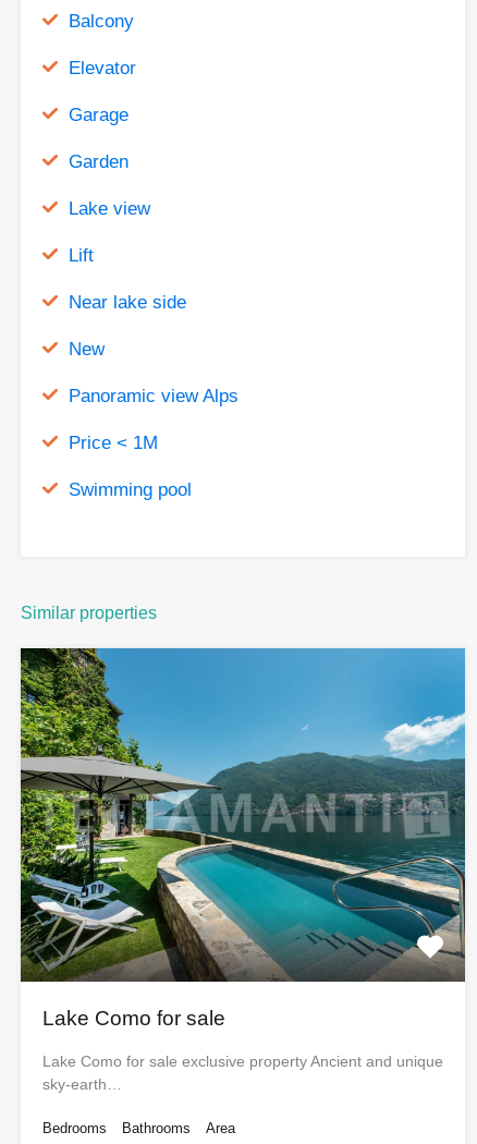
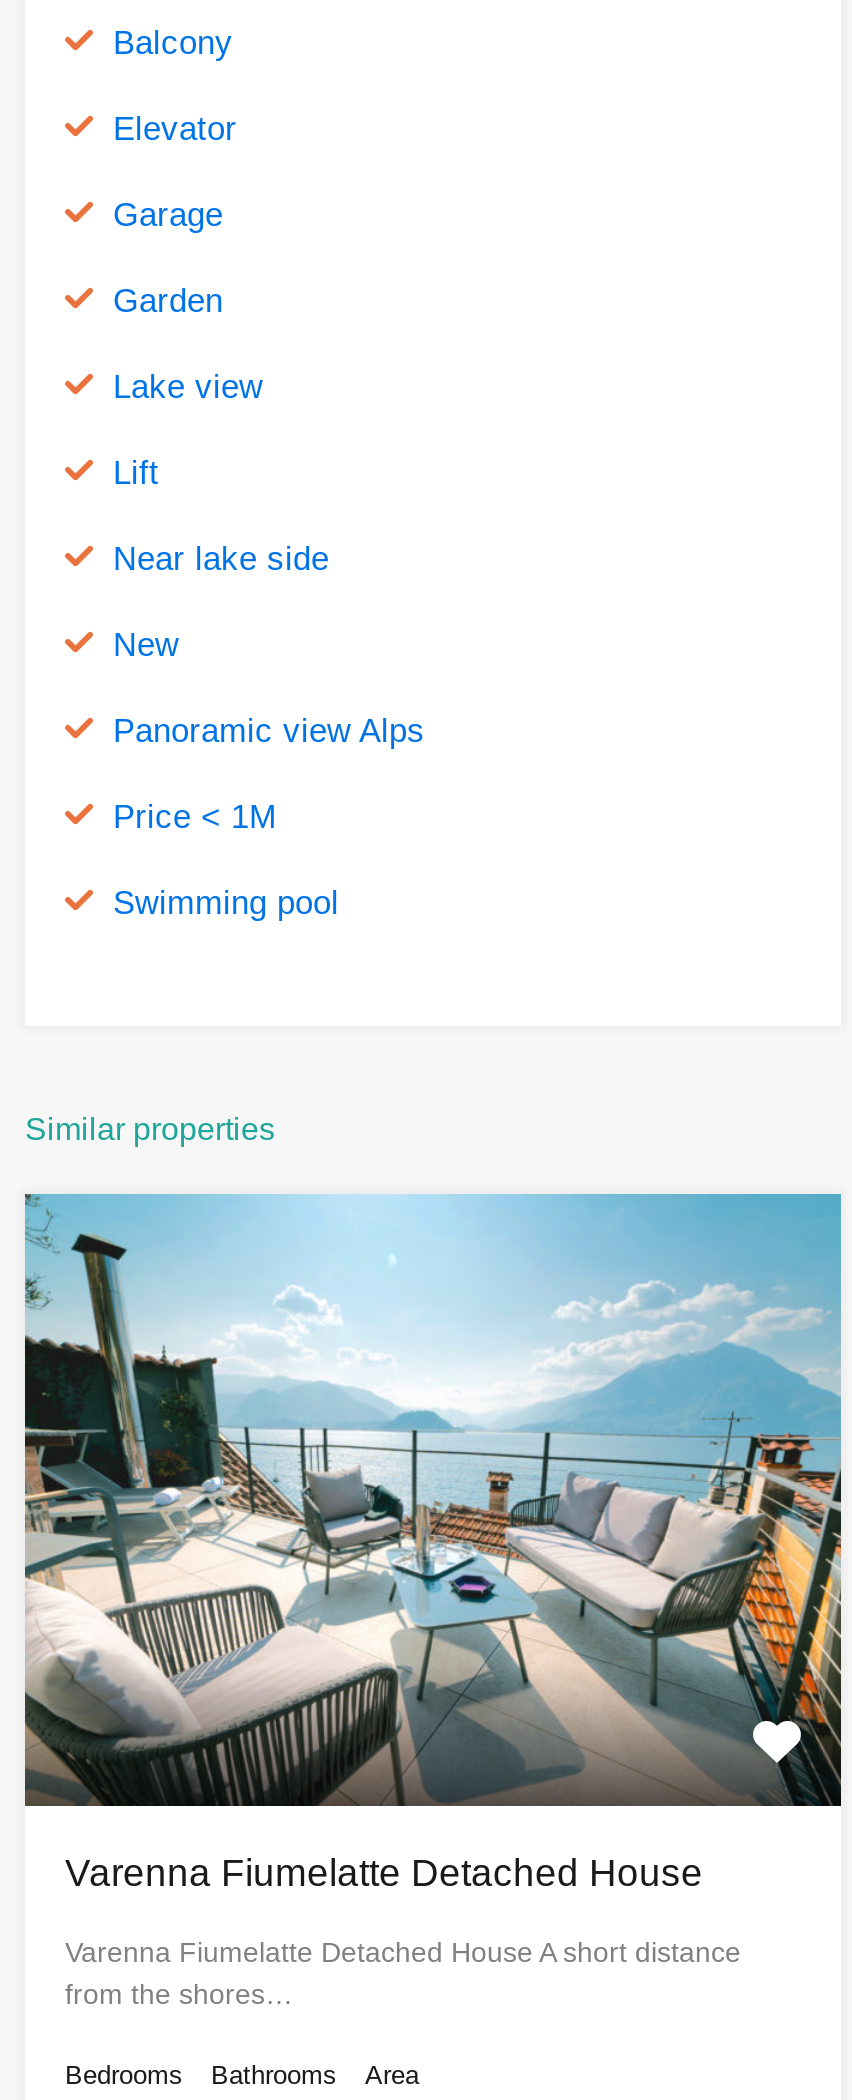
[20,647,466,1029] [image] | Lake Como for sale -> [23,1192,843,1893] [image] | Varenna Fiumelatte Detached House
[42,1052,443,1092] Lake Como for sale exclusive property Ancient and unique | sky-earth… -> [65,1935,741,2009] Varenna Fiumelatte Detached House A short distance | from the shores…

